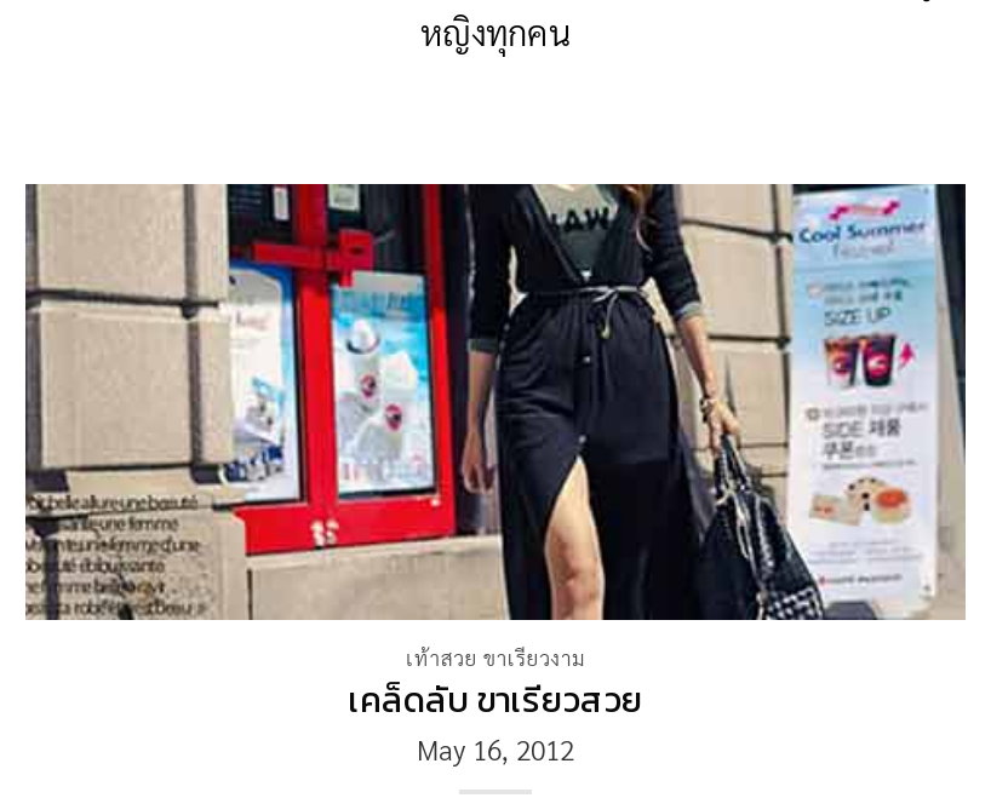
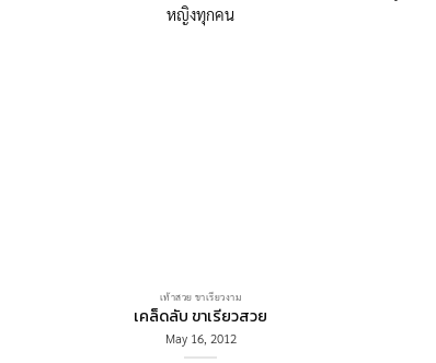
[23,182,968,622] [image] -> none

